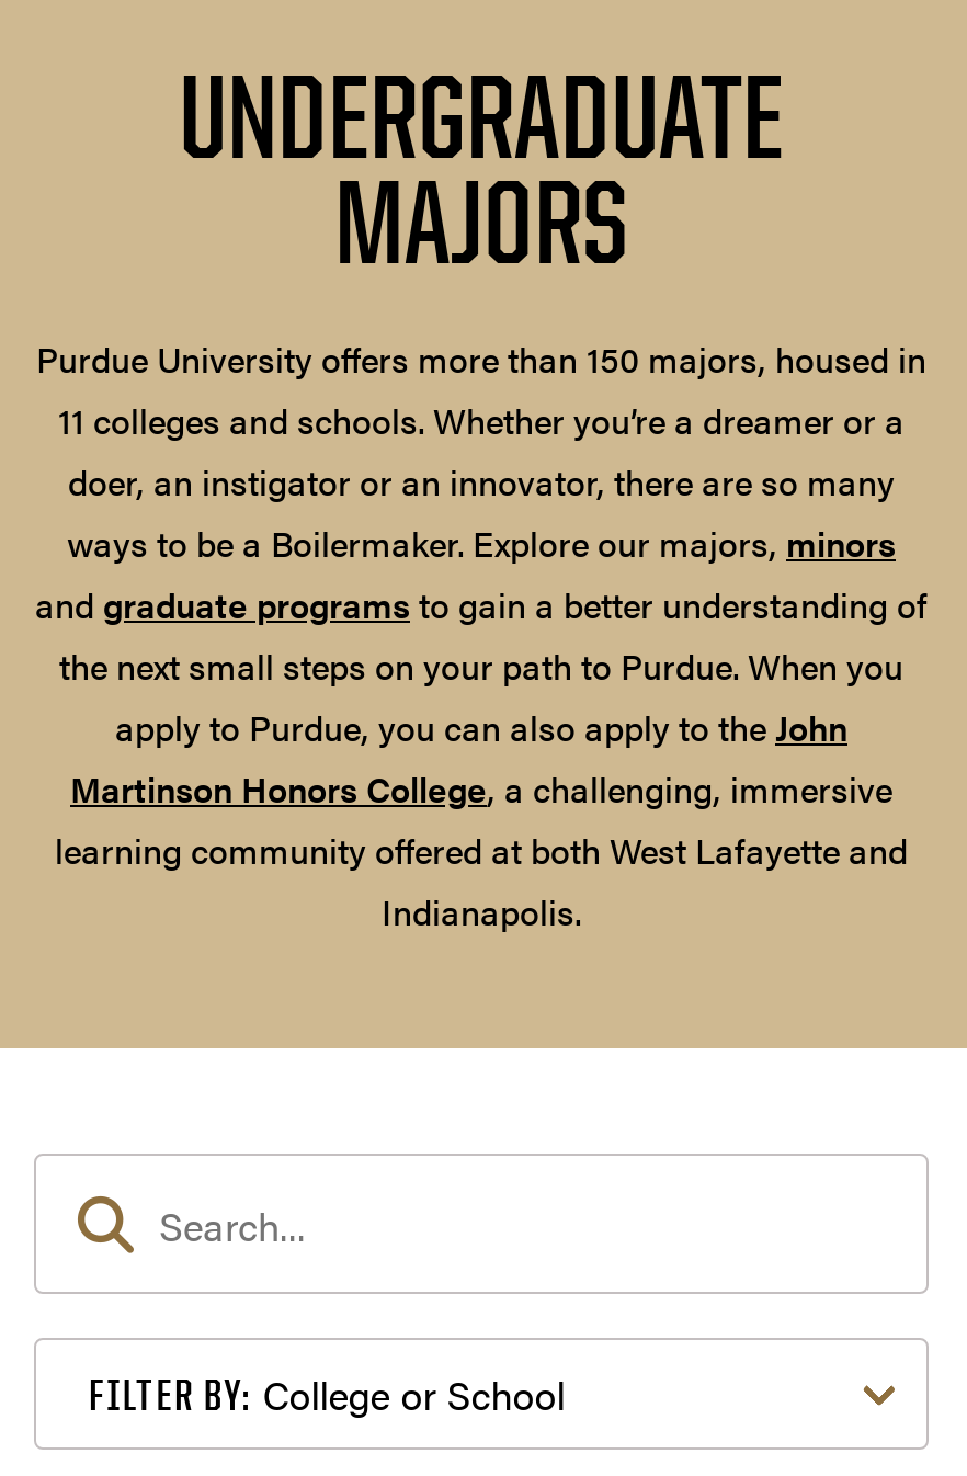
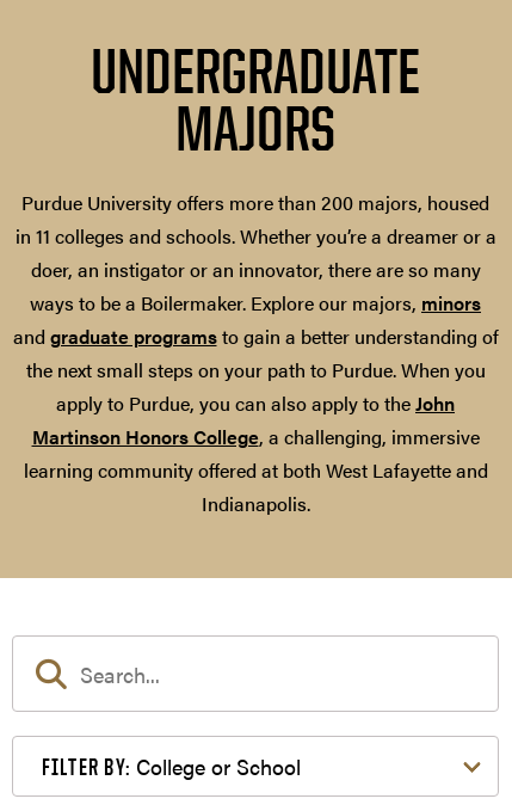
[36,334,926,446] Purdue University offers more than 150 majors, housed in | 11 colleges and schools. Whether you’re a dreamer or a -> [15,189,496,250] Purdue University offers more than 200 majors, housed | in 11 colleges and schools. Whether you’re a dreamer or a

